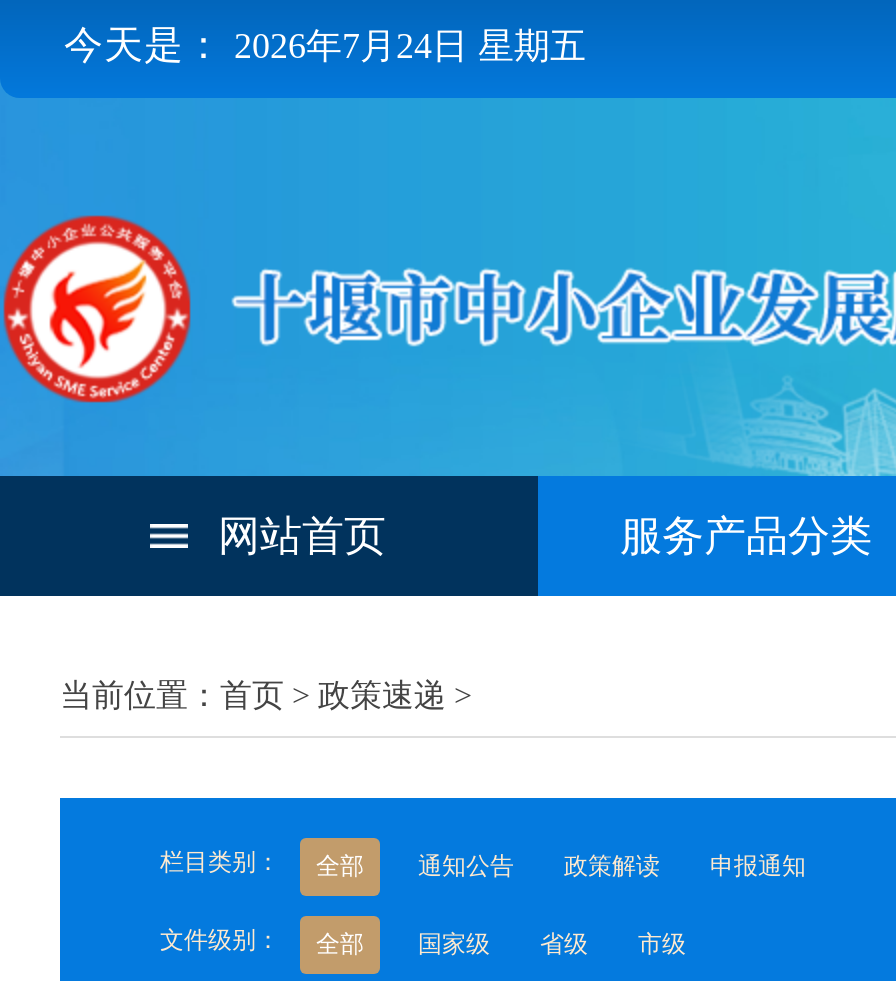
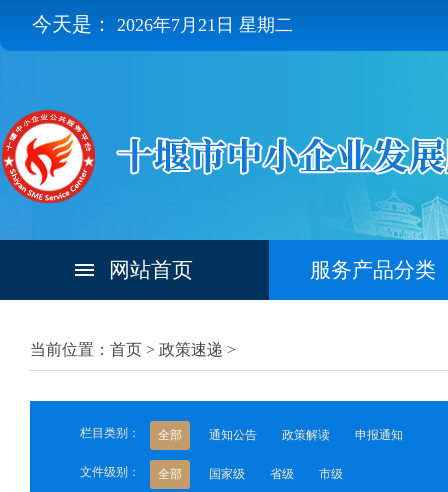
[64,24,586,66] 今天是：2026年7月24日 星期五 -> [32,14,293,35] 今天是：2026年7月21日 星期二

